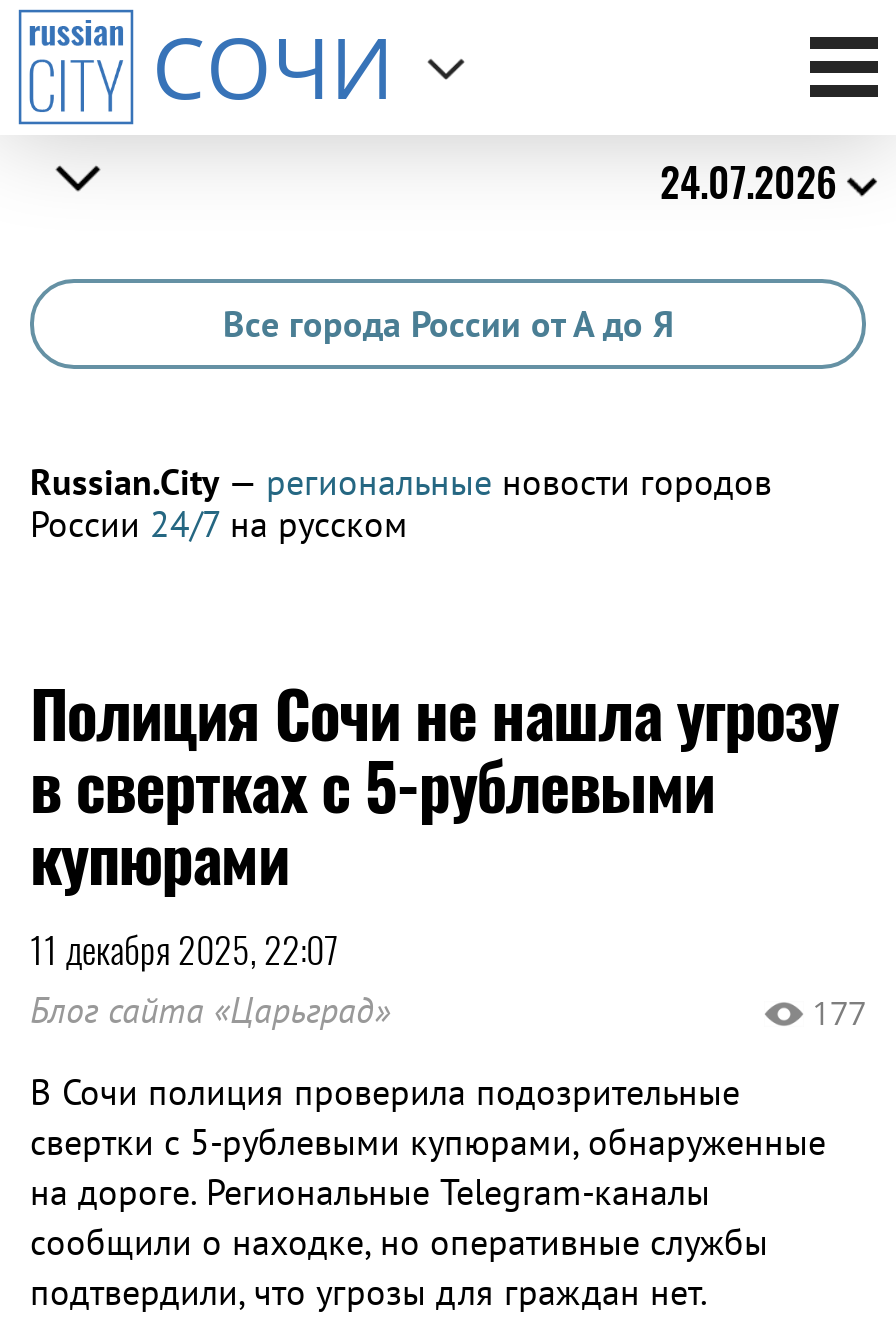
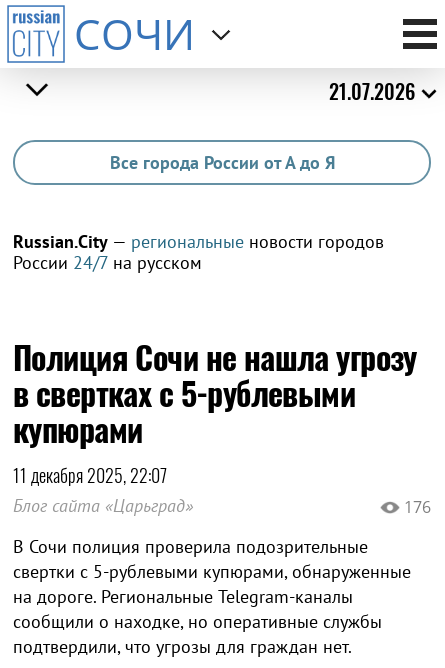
[660,151,836,211] 24.07.2026 -> [328,76,414,106] 21.07.2026
[812,991,866,1035] 177 -> [404,496,431,518] 176

